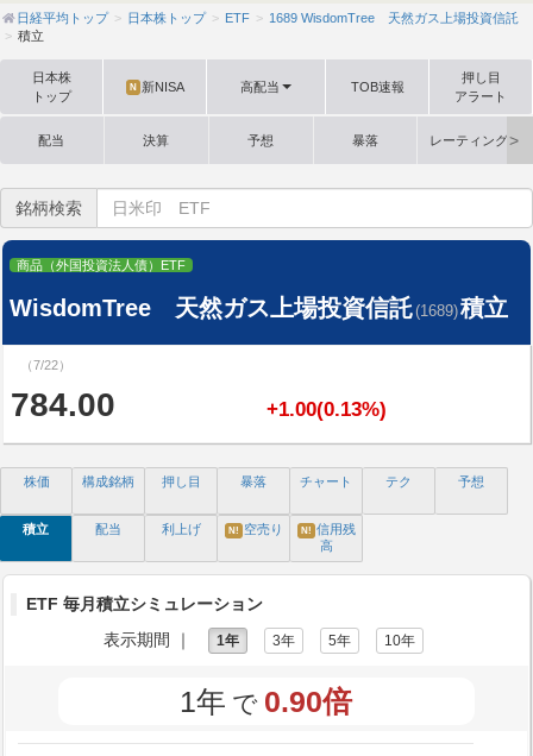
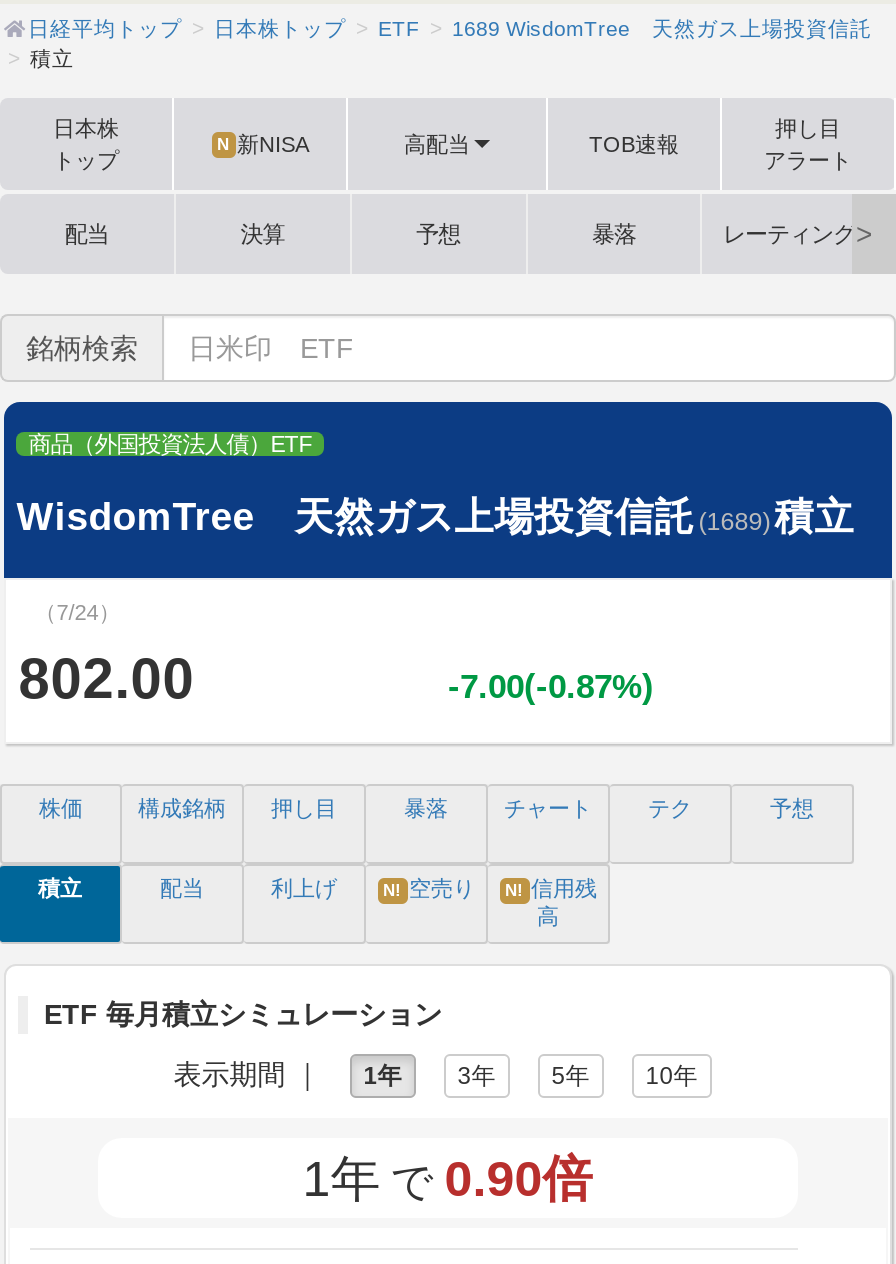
[20,358,72,372] （7/22） -> [34,600,120,624] （7/24）
[11,386,116,423] 784.00 -> [18,648,194,710] 802.00
[266,398,387,421] +1.00(0.13%) -> [448,668,654,706] -7.00(-0.87%)

